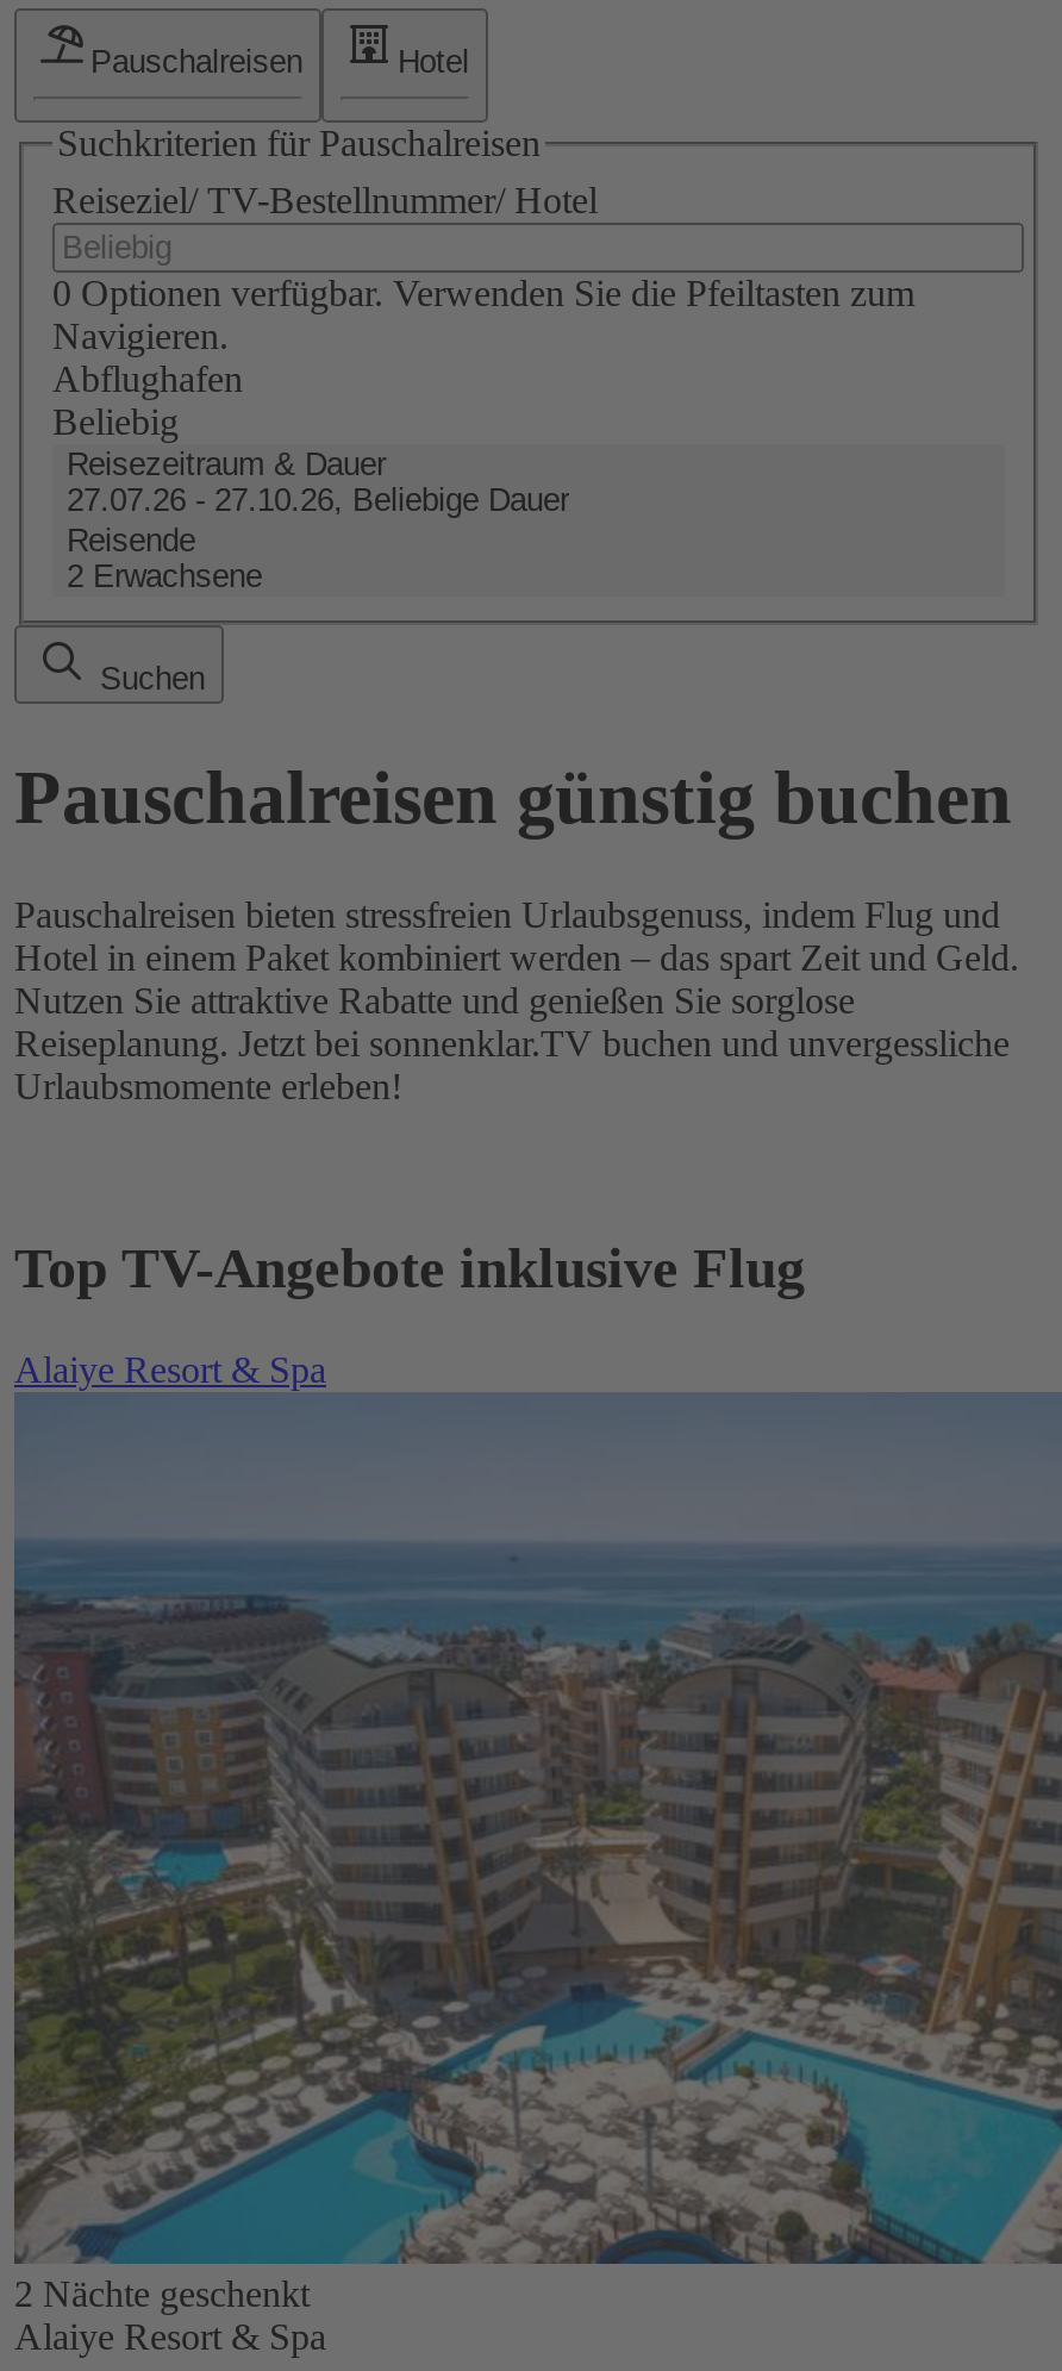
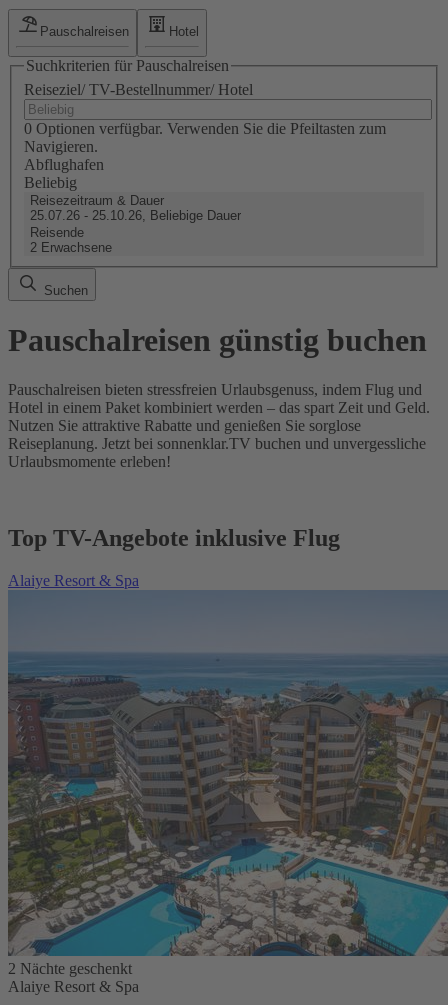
[67,482,569,518] 27.07.26 - 27.10.26, Beliebige Dauer -> [30,208,241,223] 25.07.26 - 25.10.26, Beliebige Dauer

